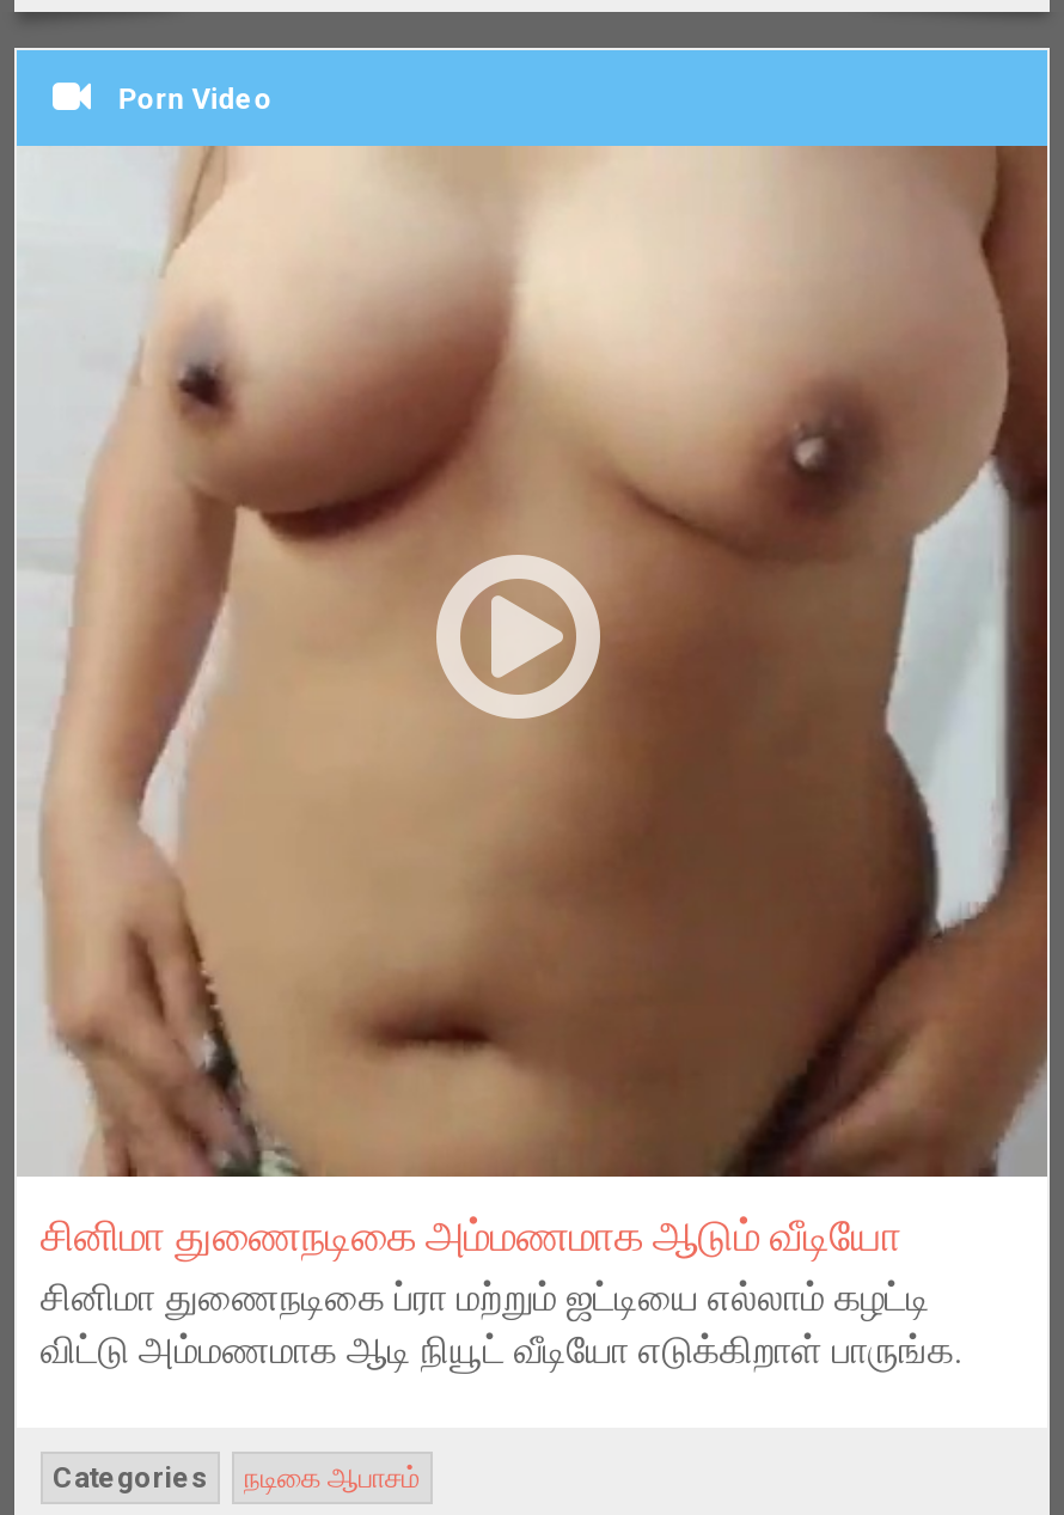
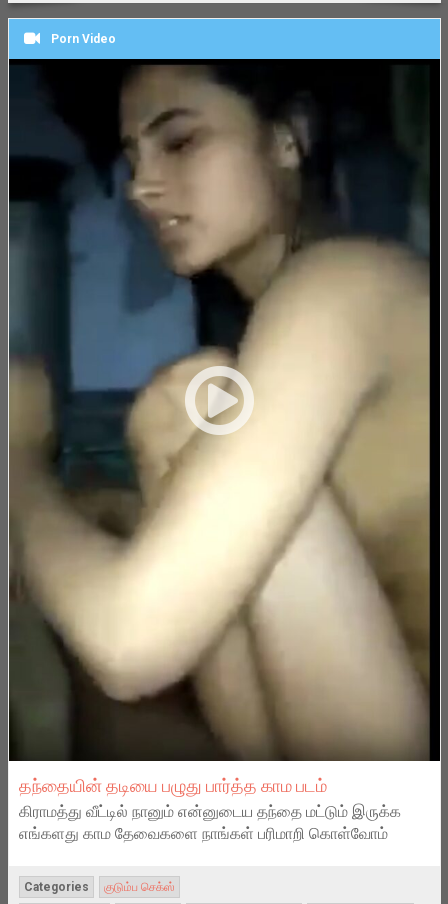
[14,143,1050,1372] [image] | சினிமா துணைநடிகை அம்மணமாக ஆடும் வீடியோ | சினிமா துணைநடிகை ப்ரா மற்றும் ஜட்டியை எல்லாம் கழட்டி | விட்டு அம்மணமாக ஆடி நியூட் வீடியோ எடுக்கிறாள் பாருங்க. -> [9,58,440,843] [image] | தந்தையின் தடியை பழுது பார்த்த காம படம் | கிராமத்து வீட்டில் நானும் என்னுடைய தந்தை மட்டும் இருக்க | எங்களது காம தேவைகளை நாங்கள் பரிமாறி கொள்வோம்
[244,1460,421,1494] நடிகை ஆபாசம் -> [104,880,175,894] குடும்ப செக்ஸ்

